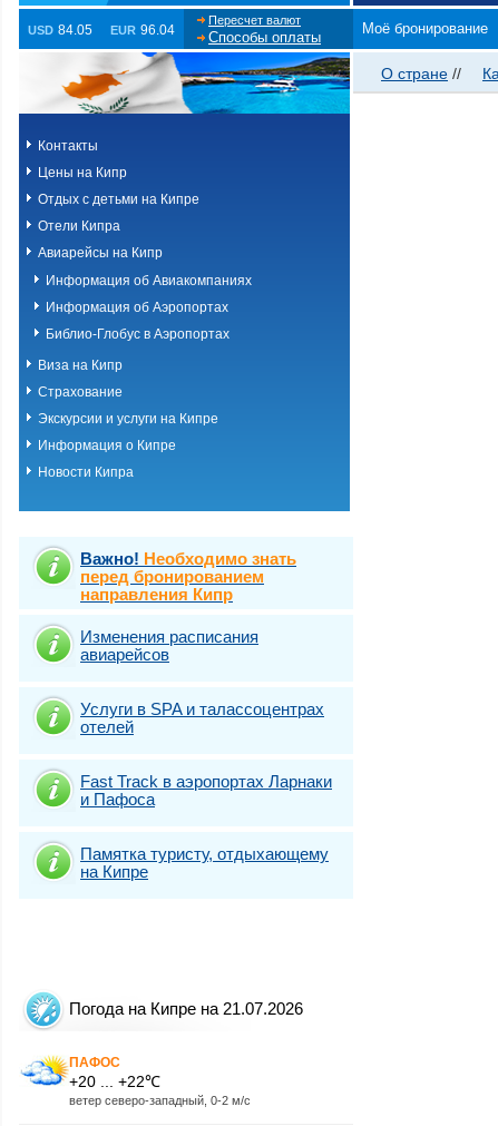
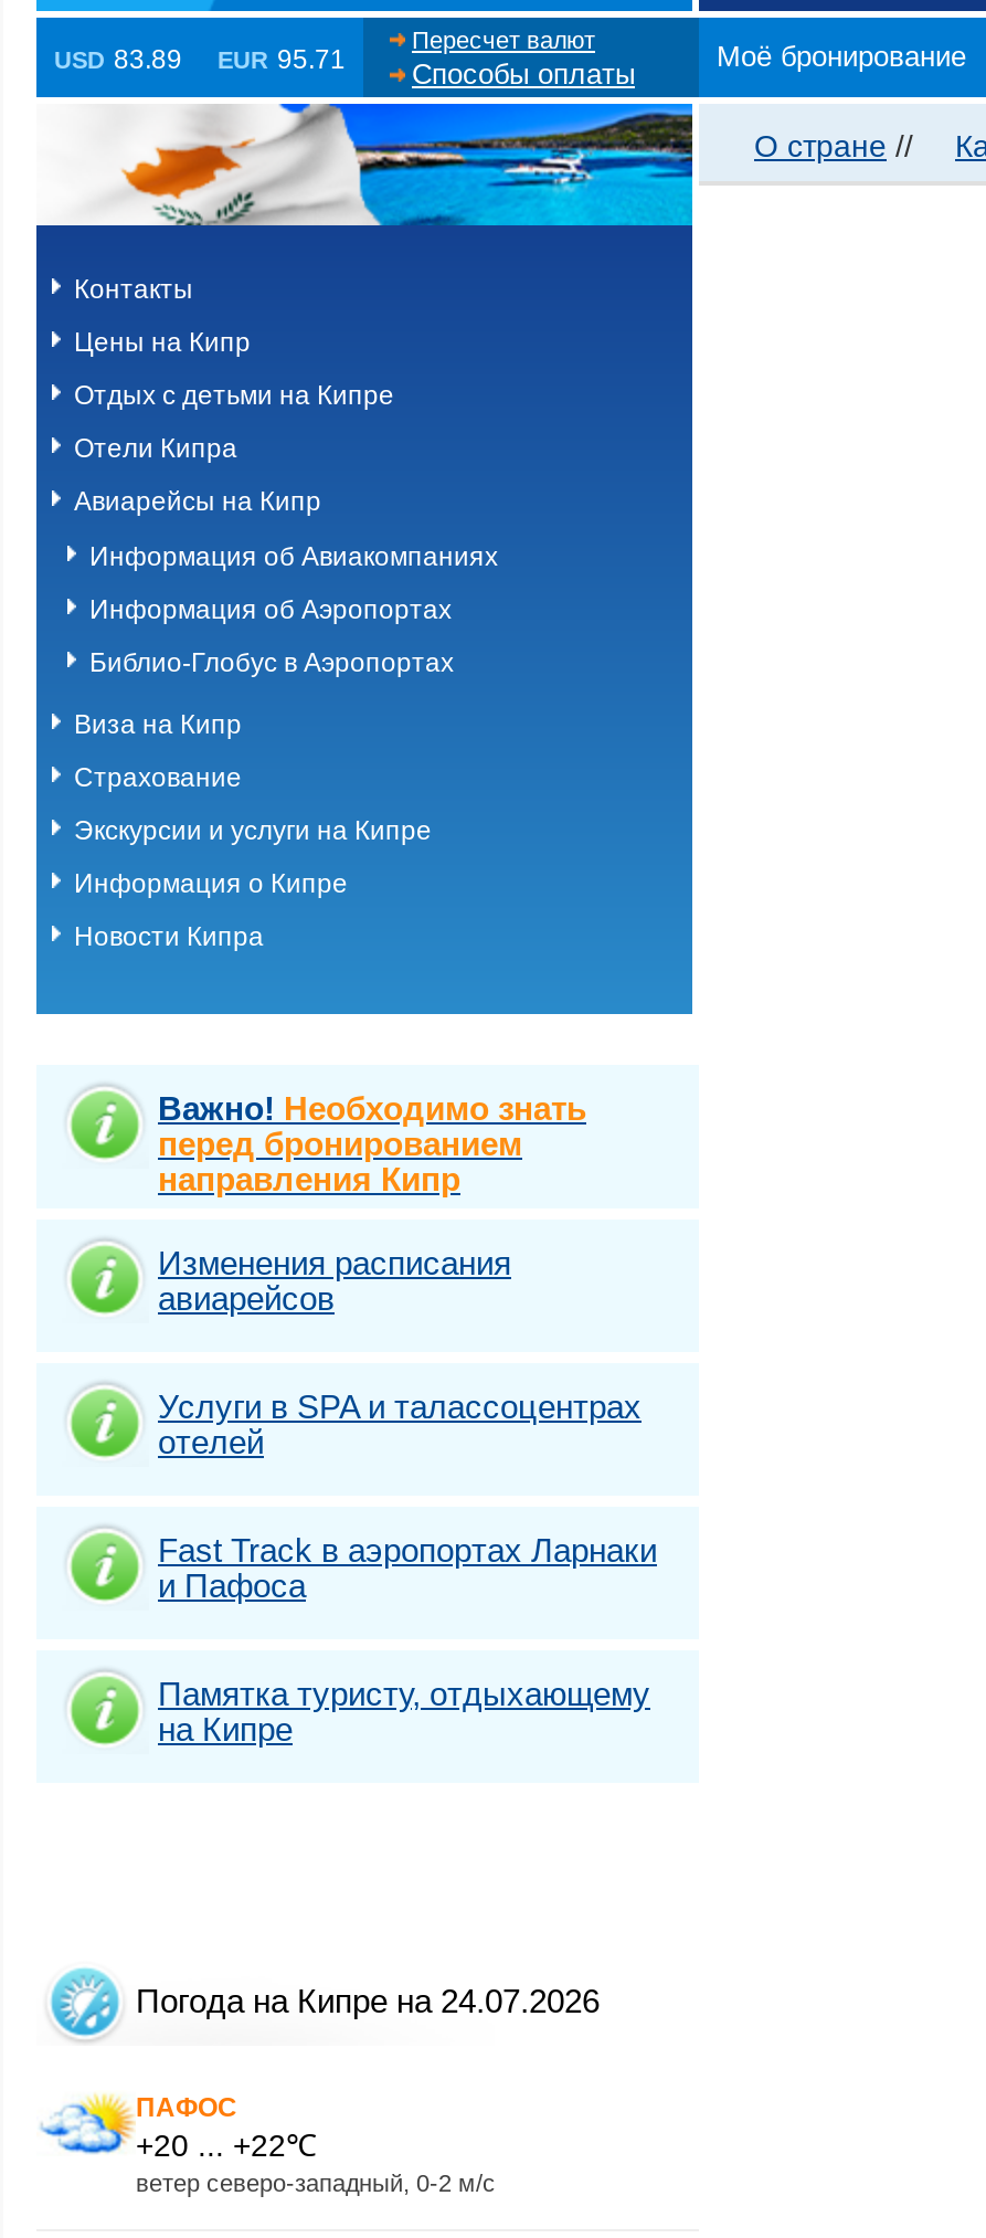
[28,22,92,38] USD 84.05 -> [54,44,182,75] USD 83.89
[110,22,175,38] EUR 96.04 -> [218,44,346,75] EUR 95.71
[69,999,303,1018] Погода на Кипре на 21.07.2026 -> [136,1982,600,2019] Погода на Кипре на 24.07.2026

